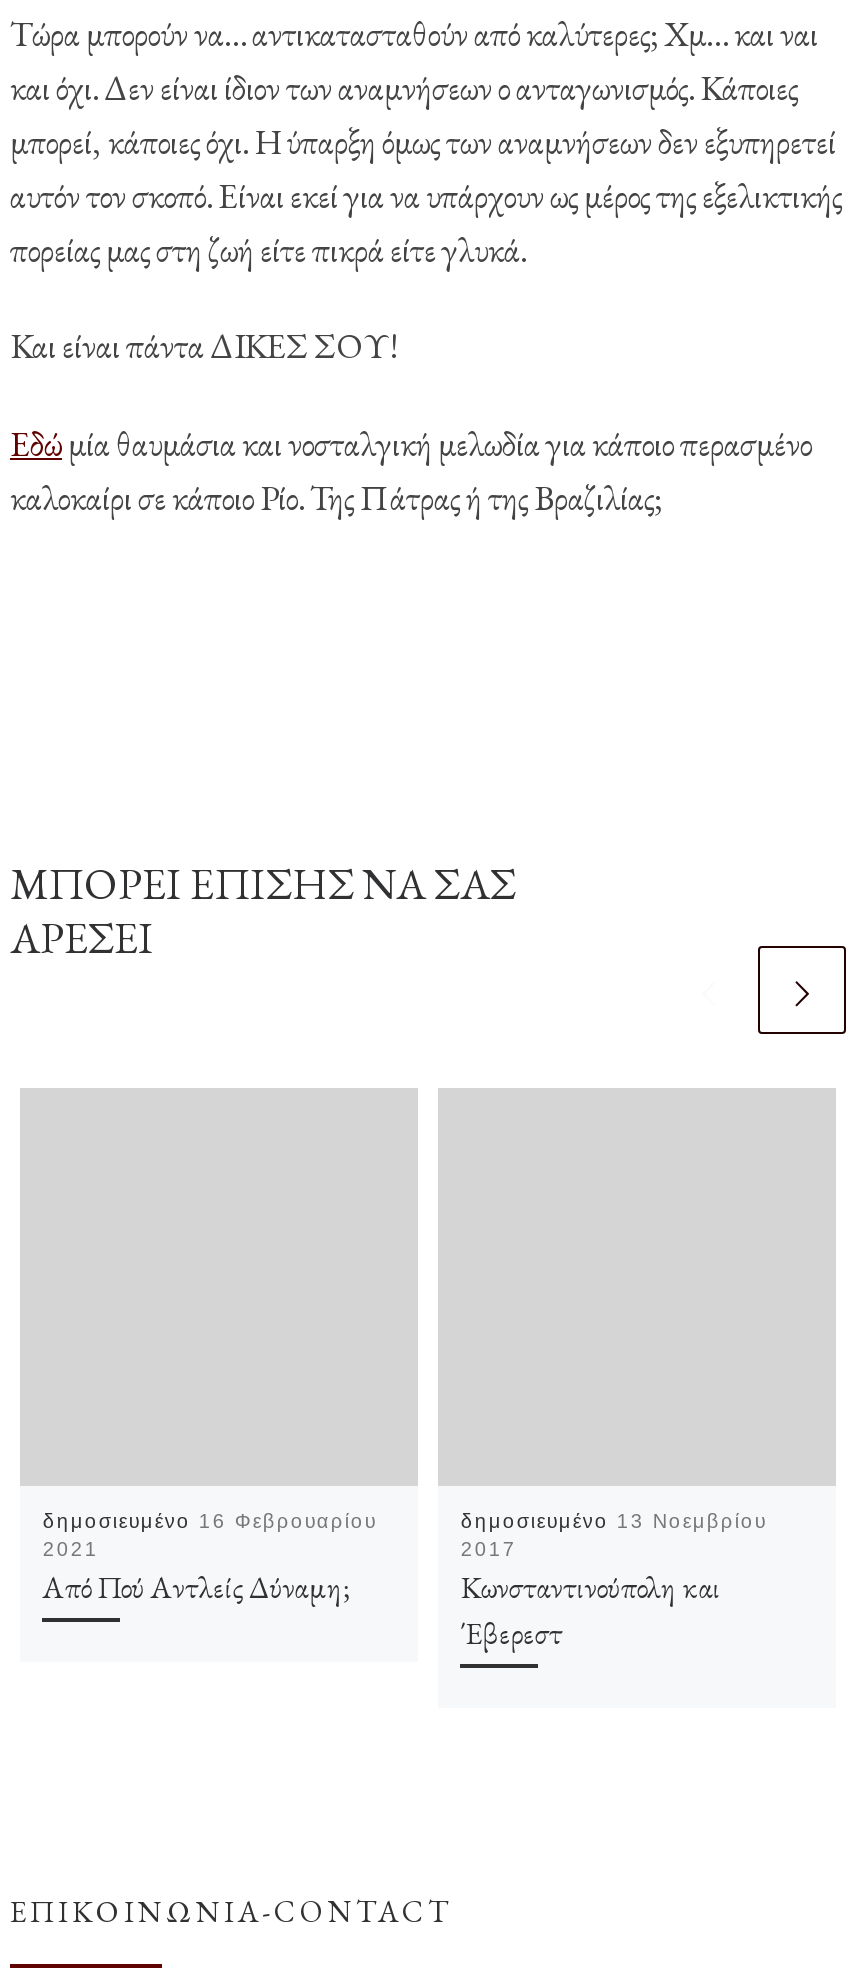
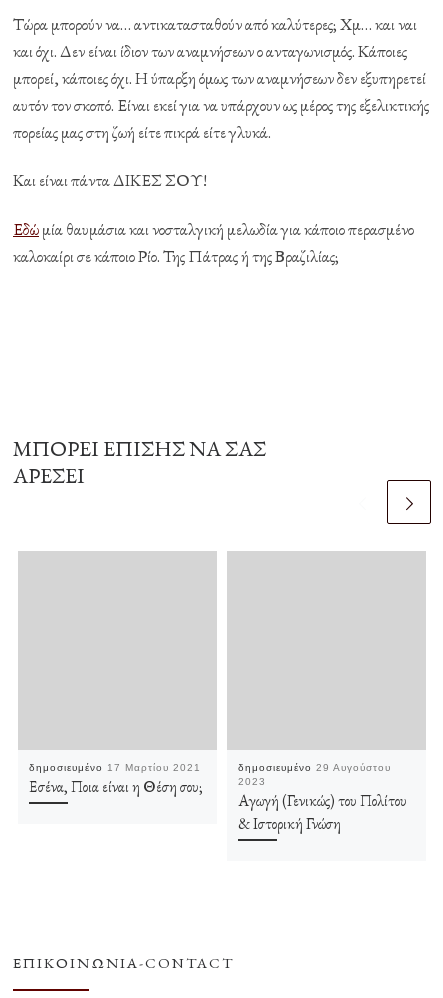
[43,1511,377,1609] δημοσιευμένο 16 Φεβρουαρίου | 2021 | Από Πού Αντλείς Δύναμη; -> [29,762,203,797] δημοσιευμένο 17 Μαρτίου 2021 | Εσένα, Ποια είναι η Θέση σου;
[461,1511,767,1655] δημοσιευμένο 13 Νοεμβρίου | 2017 | Κωνσταντινούπολη και | Έβερεστ -> [238,762,407,834] δημοσιευμένο 29 Αυγούστου | 2023 | Αγωγή (Γενικώς) του Πολίτου | & Ιστορική Γνώση

